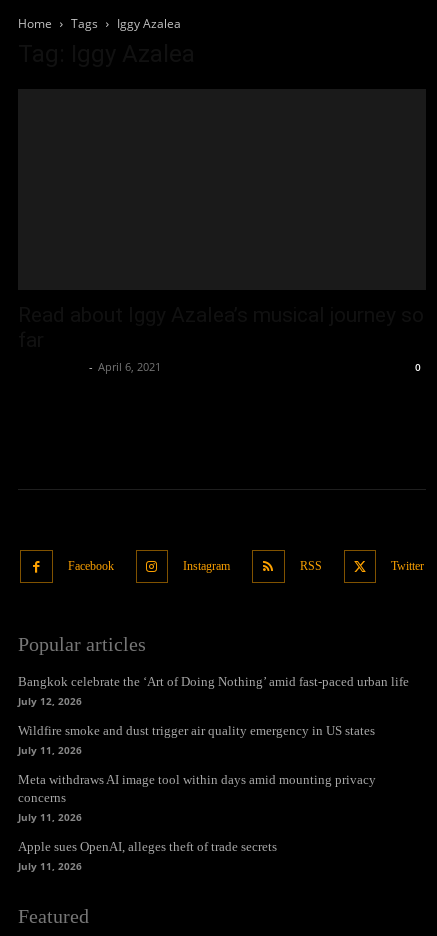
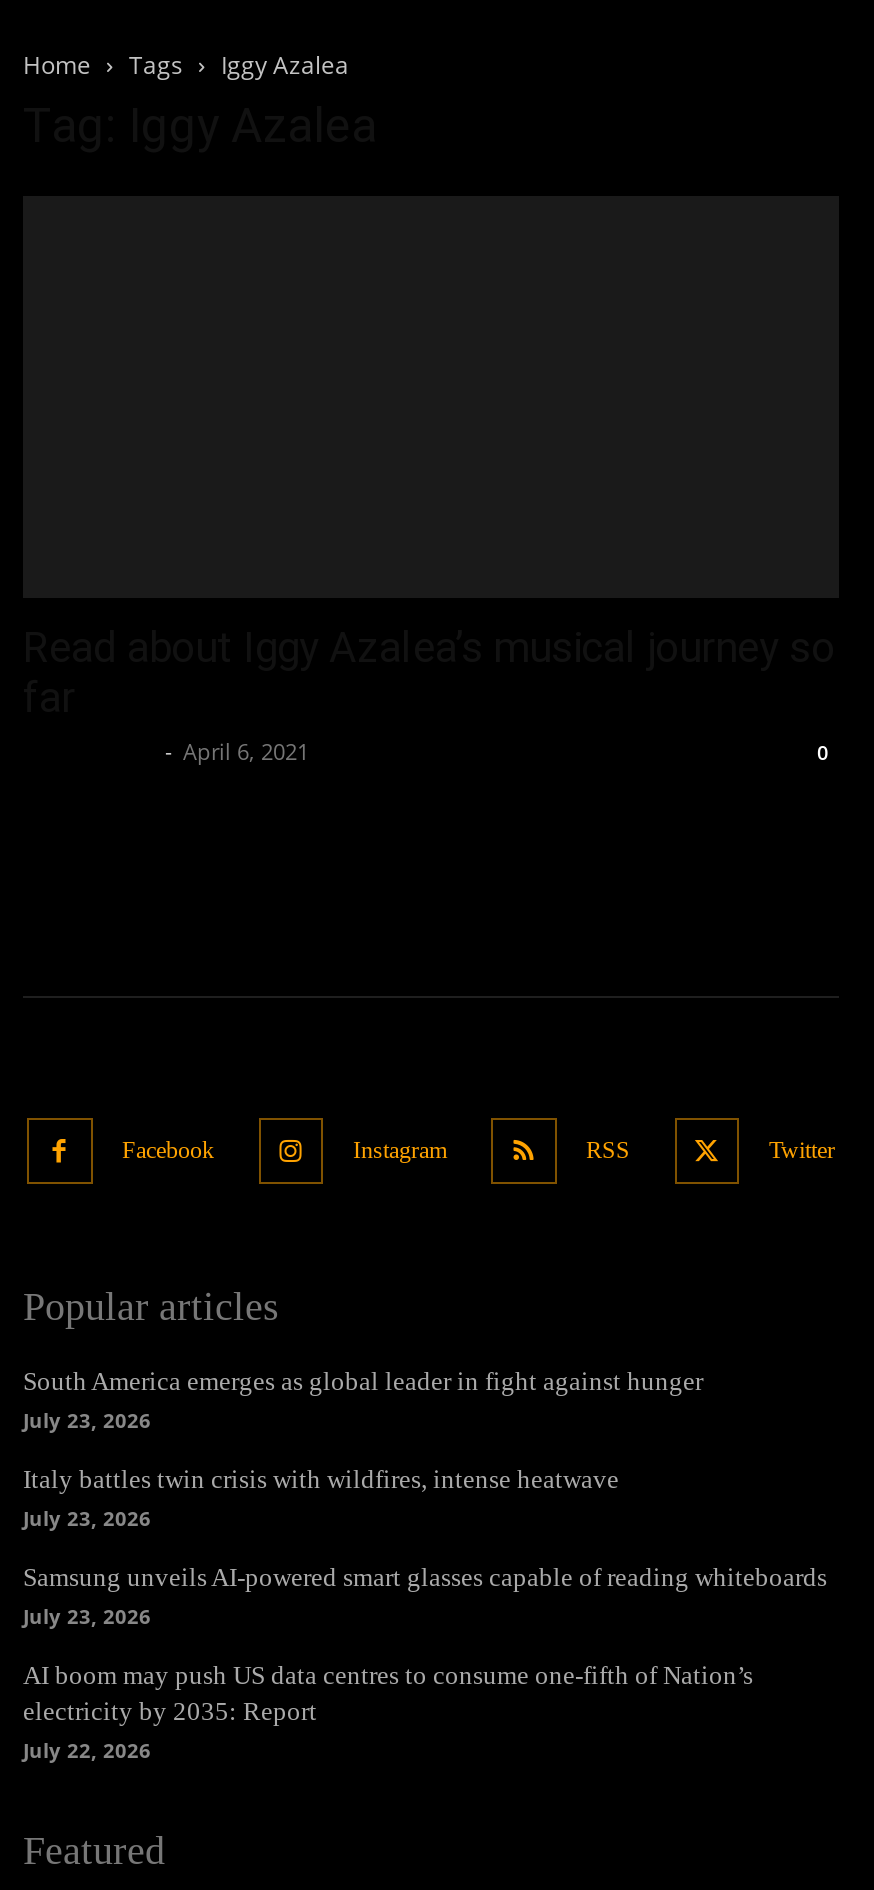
[18,674,409,708] Bangkok celebrate the ‘Art of Doing Nothing’ amid fast-paced urban life | July 12, 2026 -> [23,1366,703,1434] South America emerges as global leader in fight against hunger | July 23, 2026
[18,723,375,757] Wildfire smoke and dust trigger air quality emergency in US states | July 11, 2026 -> [23,1464,619,1532] Italy battles twin crisis with wildfires, intense heatwave | July 23, 2026
[18,772,376,824] Meta withdraws AI image tool within days amid mounting privacy | concerns | July 11, 2026 -> [23,1562,827,1630] Samsung unveils AI-powered smart glasses capable of reading whiteboards | July 23, 2026
[18,839,277,873] Apple sues OpenAI, alleges theft of trade secrets | July 11, 2026 -> [23,1660,753,1764] AI boom may push US data centres to consume one-fifth of Nation’s | electricity by 2035: Report | July 22, 2026

